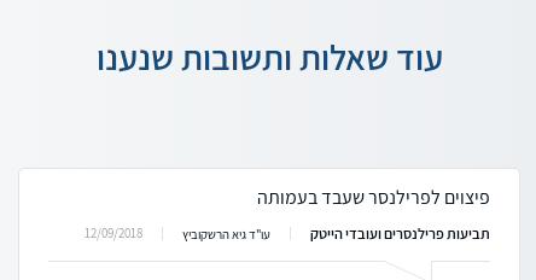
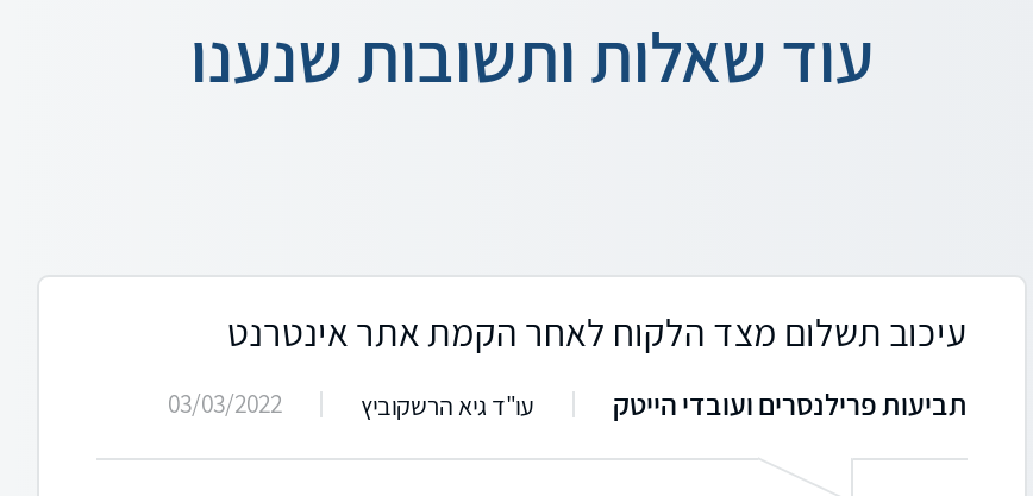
[257,185,490,210] פיצוים לפרילנסר שעבד בעמותה -> [227,308,968,358] עיכוב תשלום מצד הלקוח לאחר הקמת אתר אינטרנט
[85,224,142,241] 12/09/2018 -> [168,387,282,420] 03/03/2022

